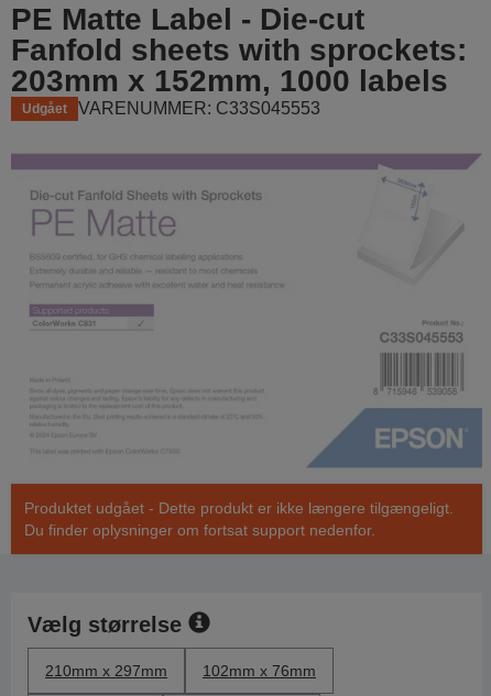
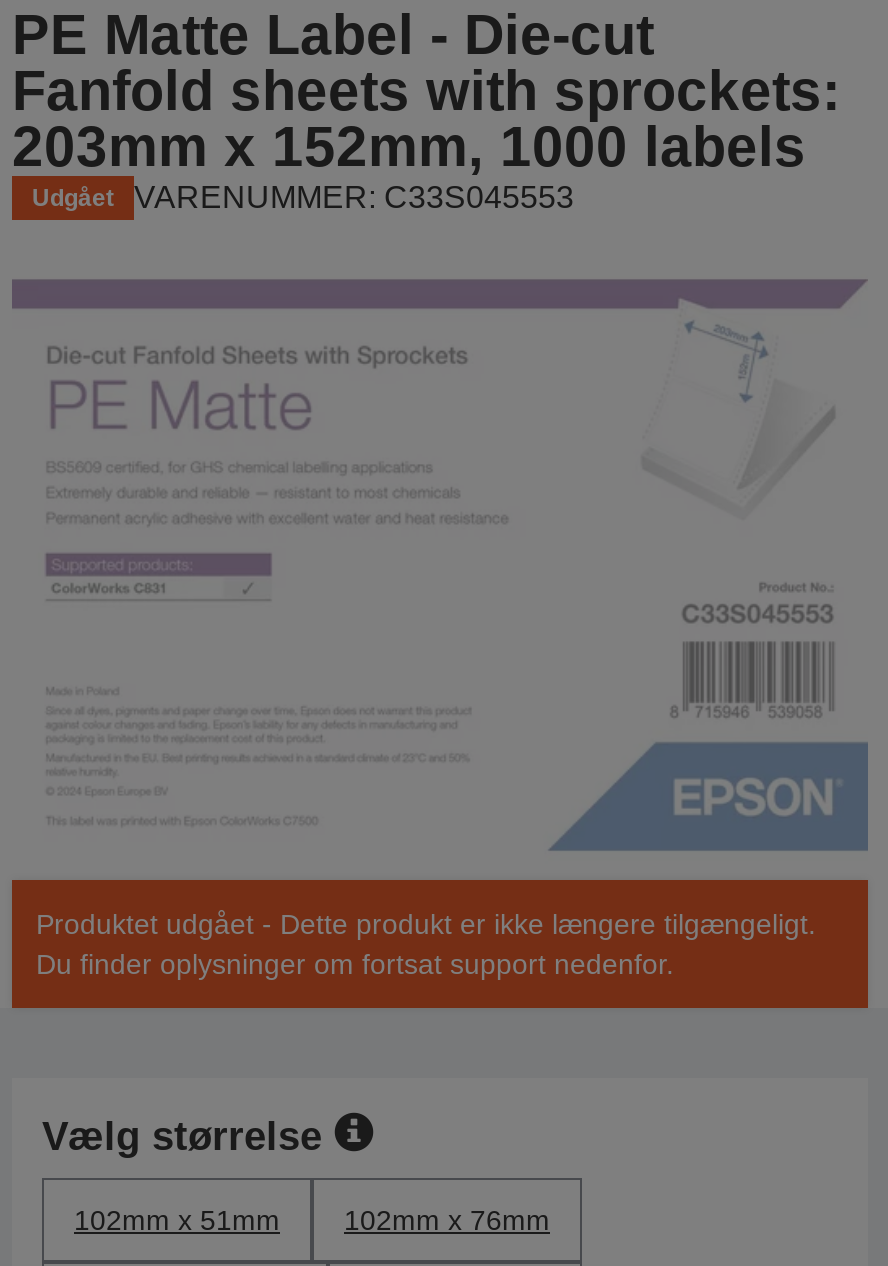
[45,662,316,680] 210mm x 297mm 102mm x 76mm -> [74,1204,550,1236] 102mm x 51mm 102mm x 76mm

